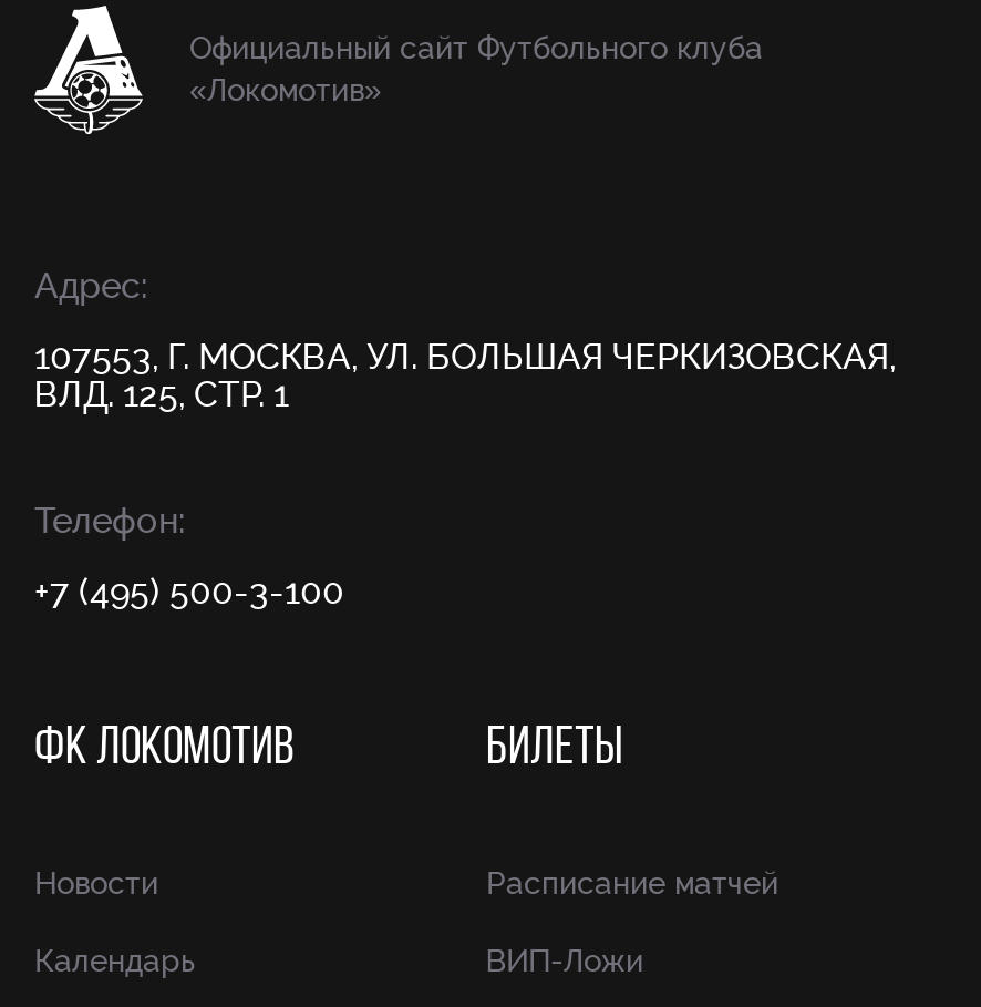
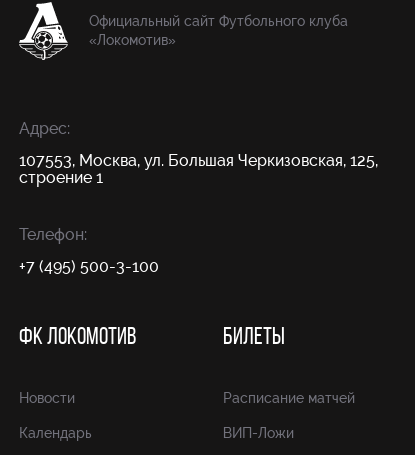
[34,335,896,414] 107553, Г. МОСКВА, УЛ. БОЛЬШАЯ ЧЕРКИЗОВСКАЯ, | ВЛД. 125, СТР. 1 -> [19,151,378,187] 107553, Москва, ул. Большая Черкизовская, 125, | строение 1

